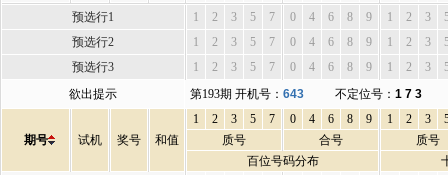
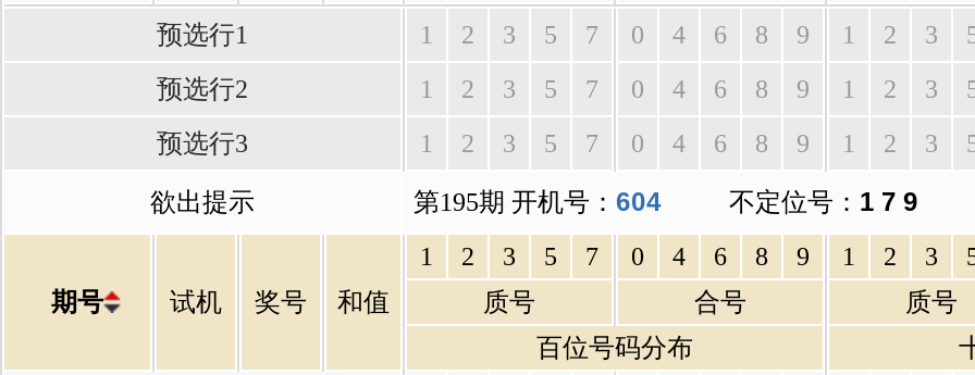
[190,87,304,101] 第193期 开机号：643 -> [414,187,662,217] 第195期 开机号：604
[335,87,422,101] 不定位号：1 7 3 -> [729,187,918,217] 不定位号：1 7 9

